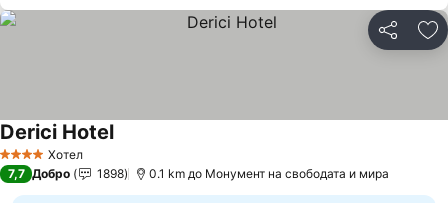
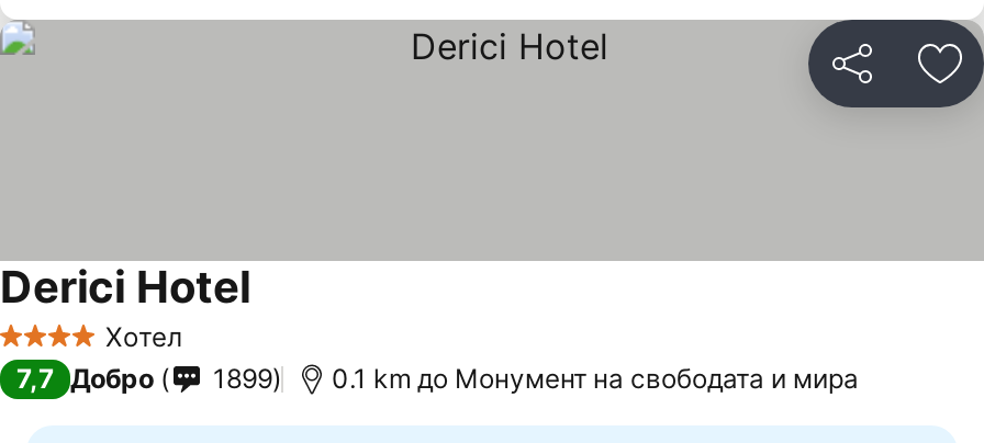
[97,166,124,181] 1898 -> [213,362,272,395] 1899

